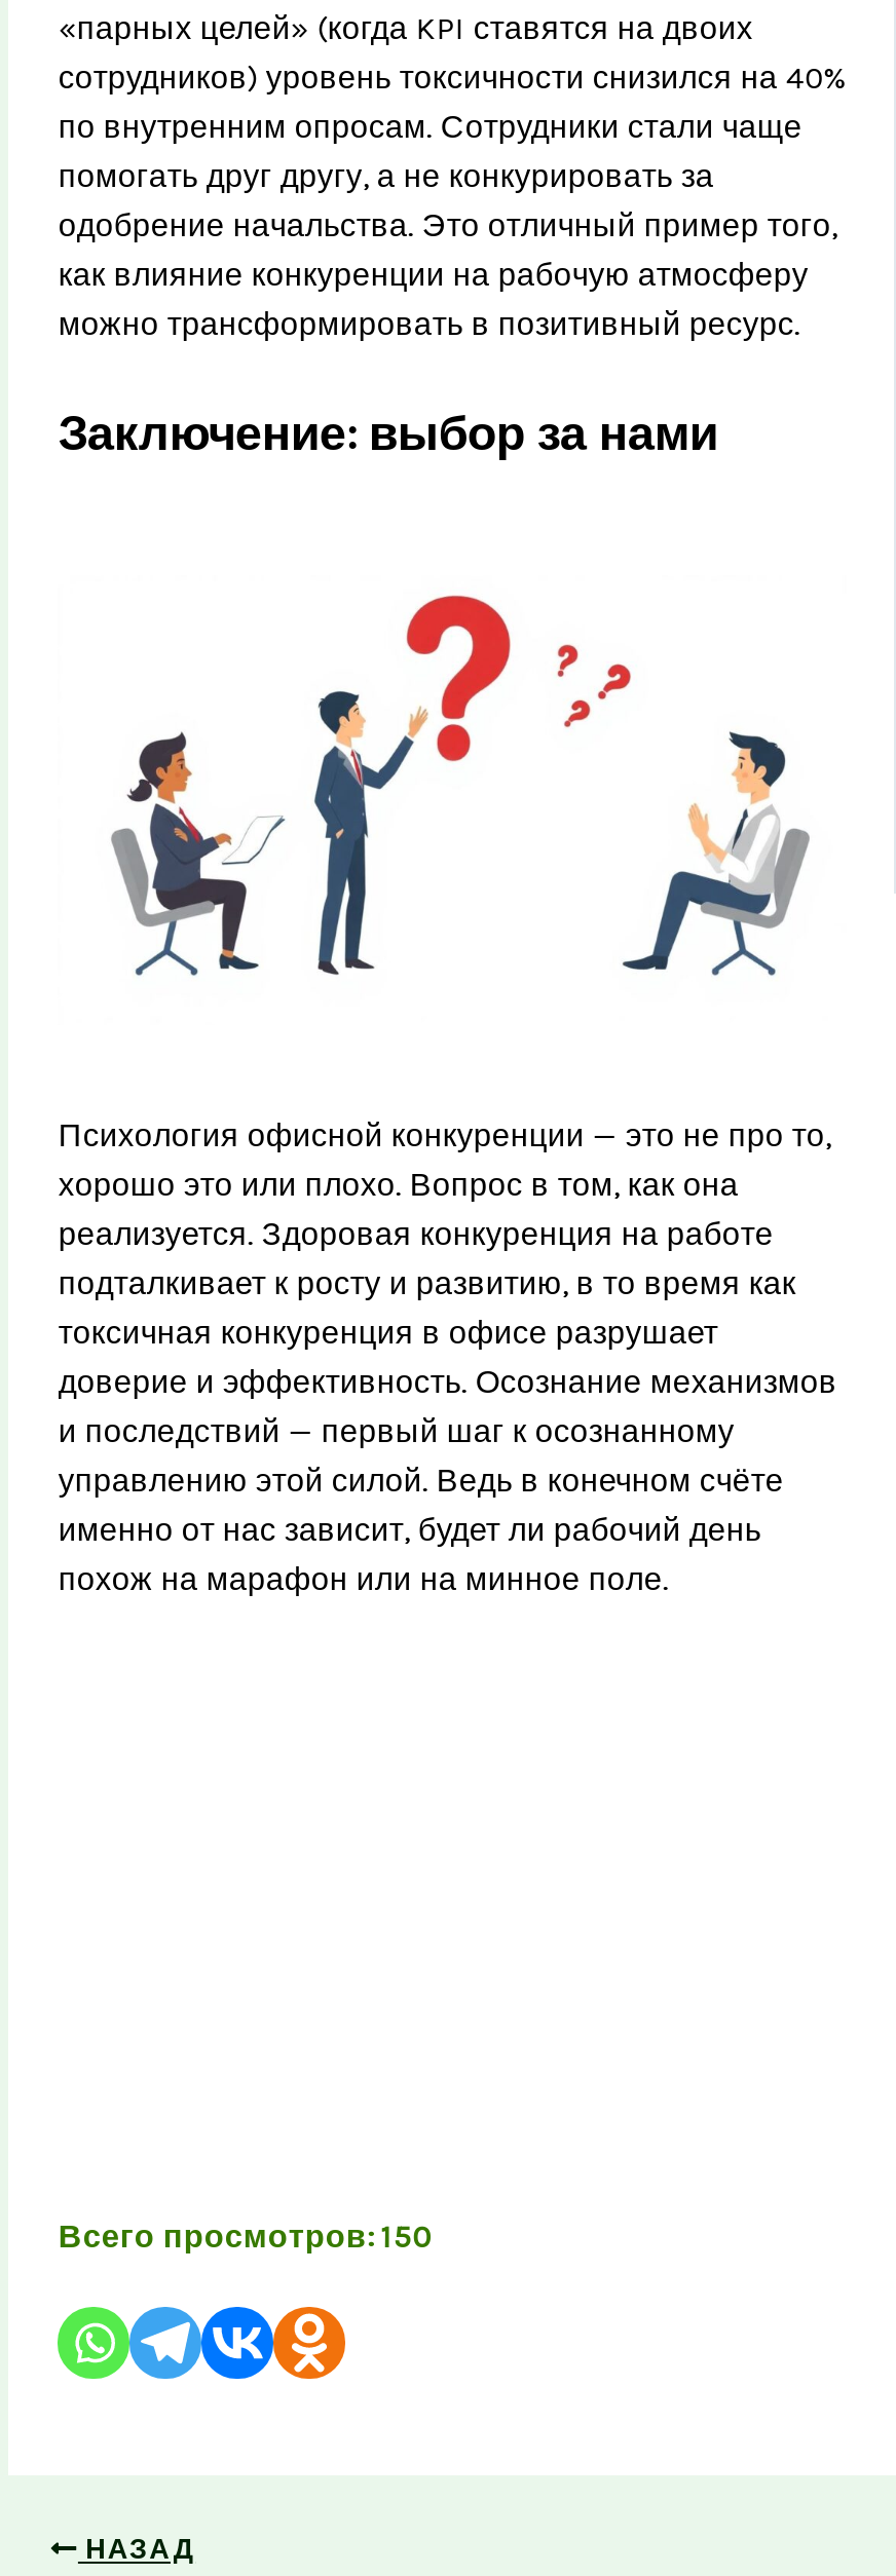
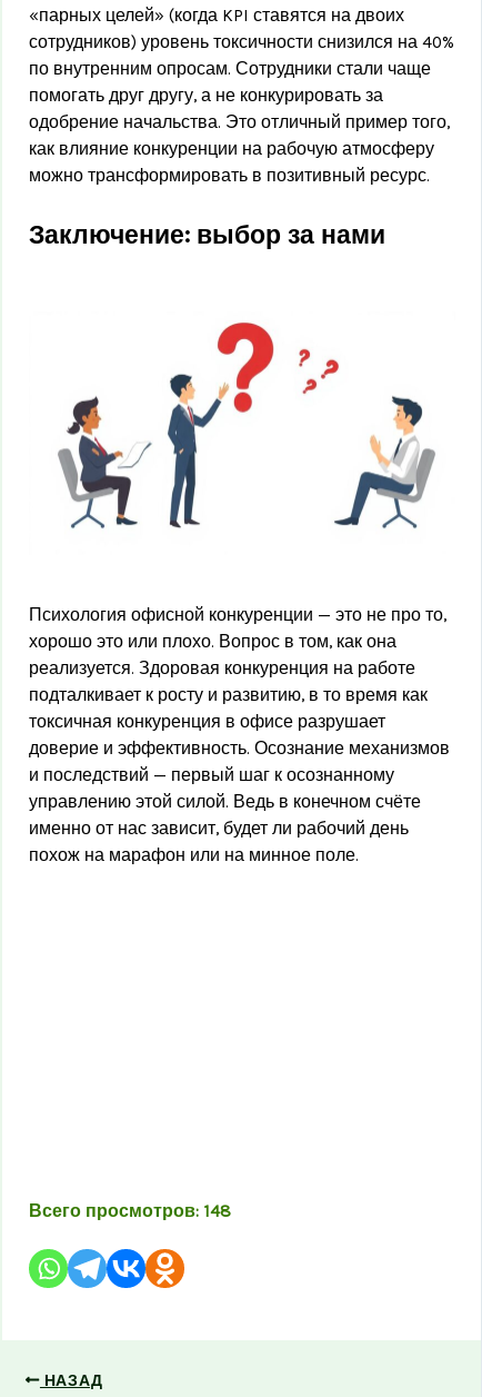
[58,2218,430,2255] Всего просмотров: 150 -> [29,1201,231,1221] Всего просмотров: 148

